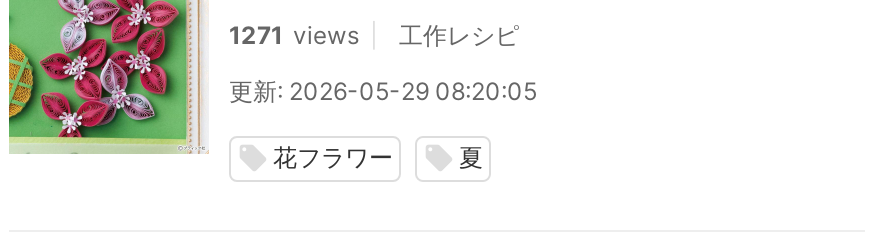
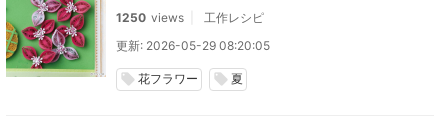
[229,19,519,49] 1271 views 工作レシピ -> [116,10,264,25] 1250 views 工作レシピ

